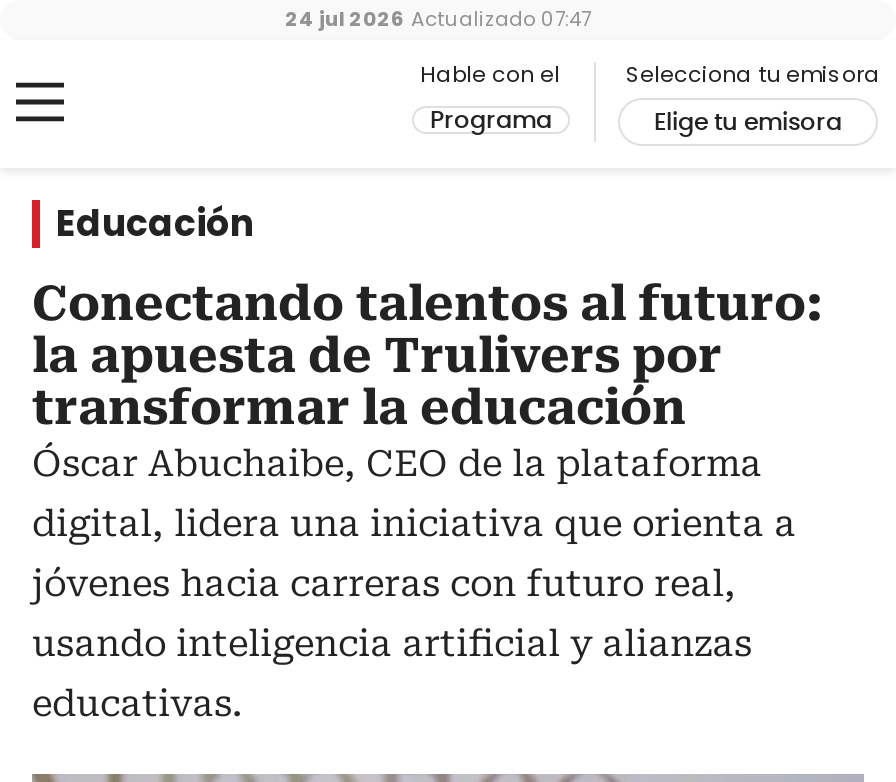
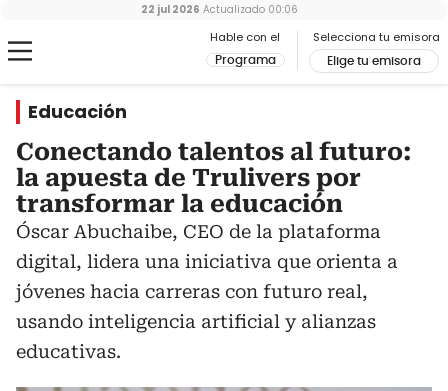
[285,4,591,34] 24 jul 2026 Actualizado 07:47 -> [140,2,297,17] 22 jul 2026 Actualizado 00:06

